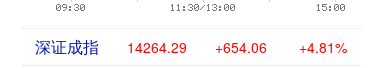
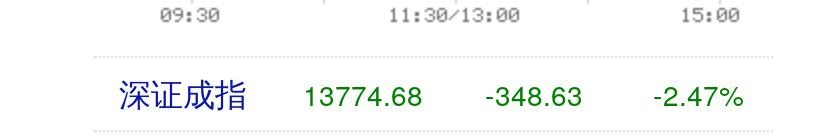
[127,37,187,57] 14264.29 -> [303,75,423,115] 13774.68
[215,37,267,57] +654.06 -> [485,75,583,115] -348.63
[299,37,347,57] +4.81% -> [653,75,743,115] -2.47%

